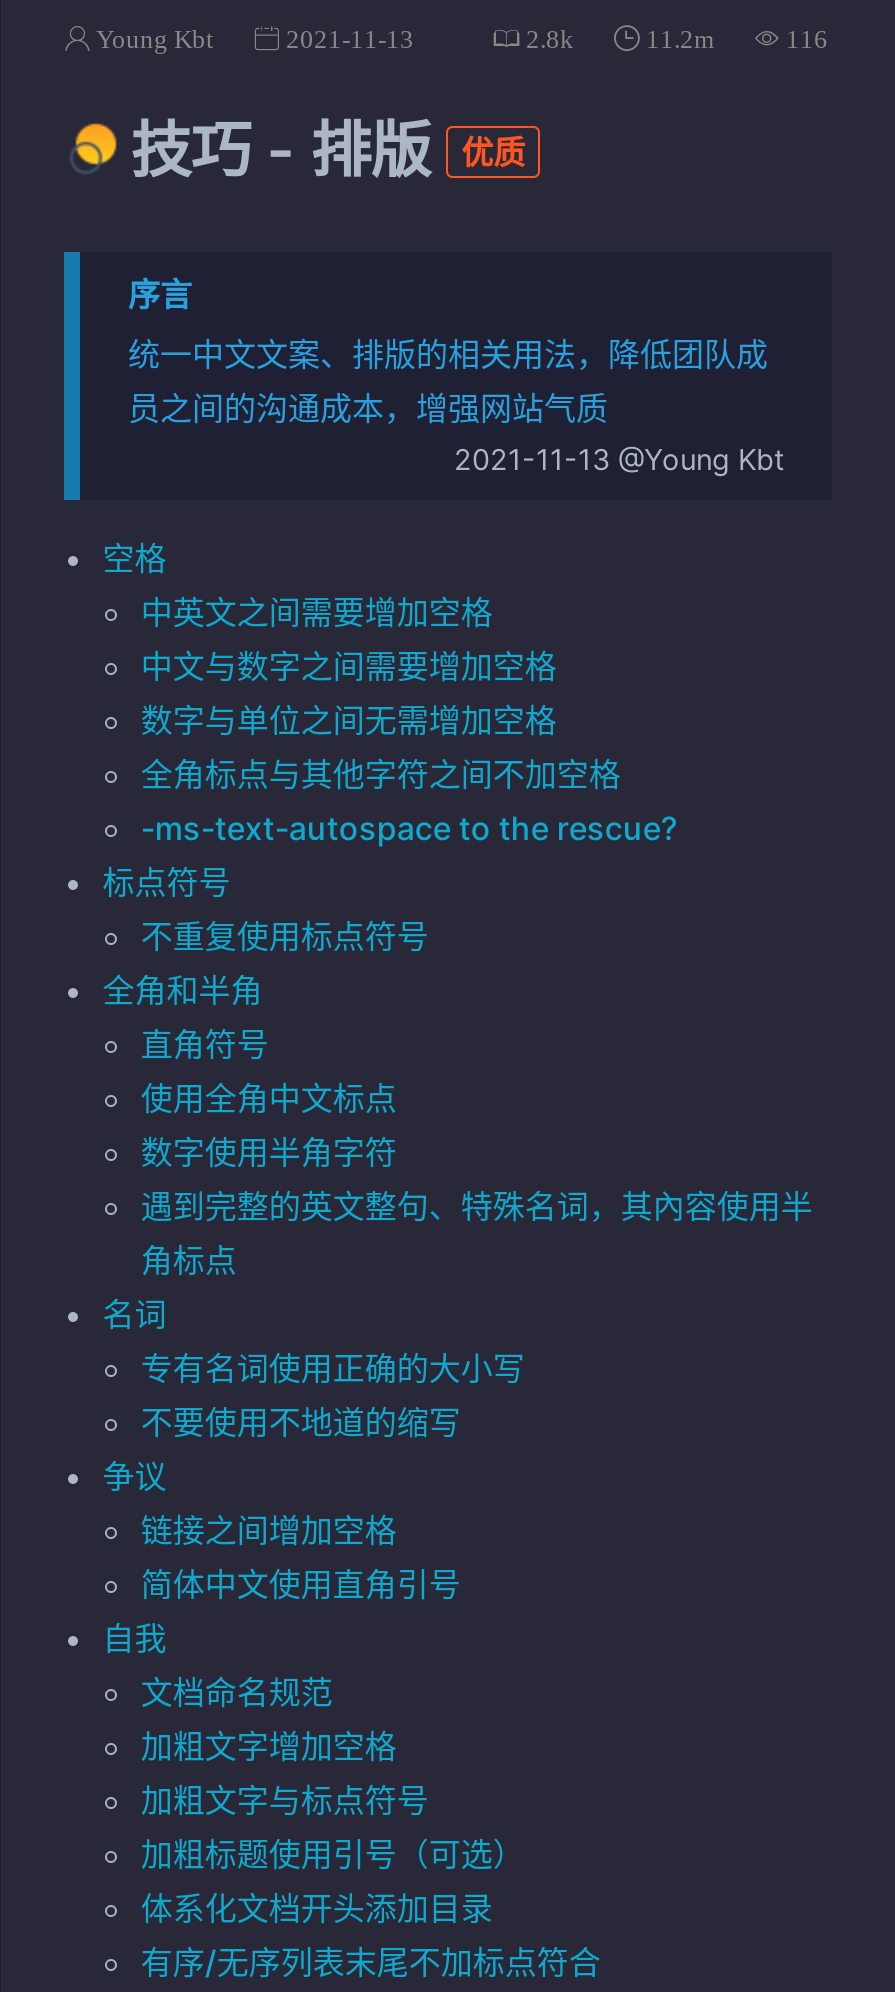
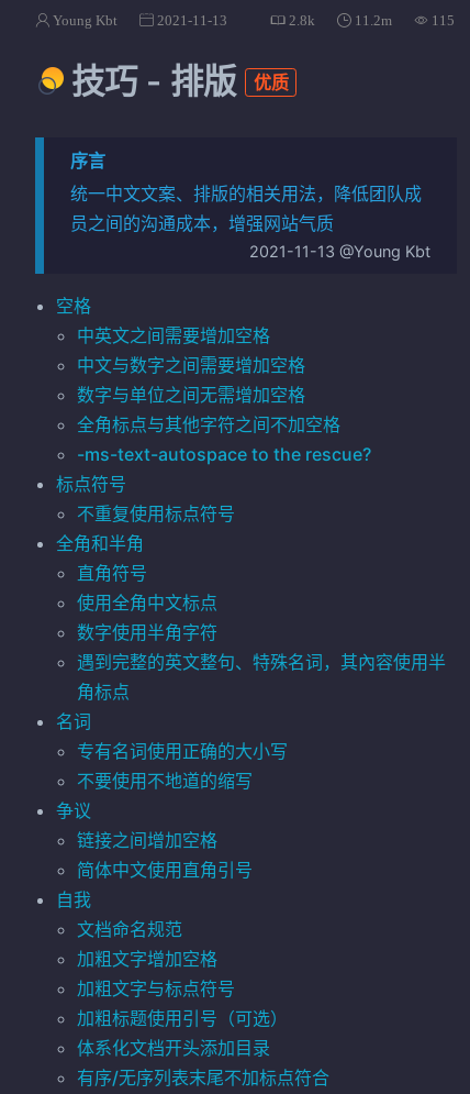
[786,25,828,51] 116 -> [432,13,455,27] 115

